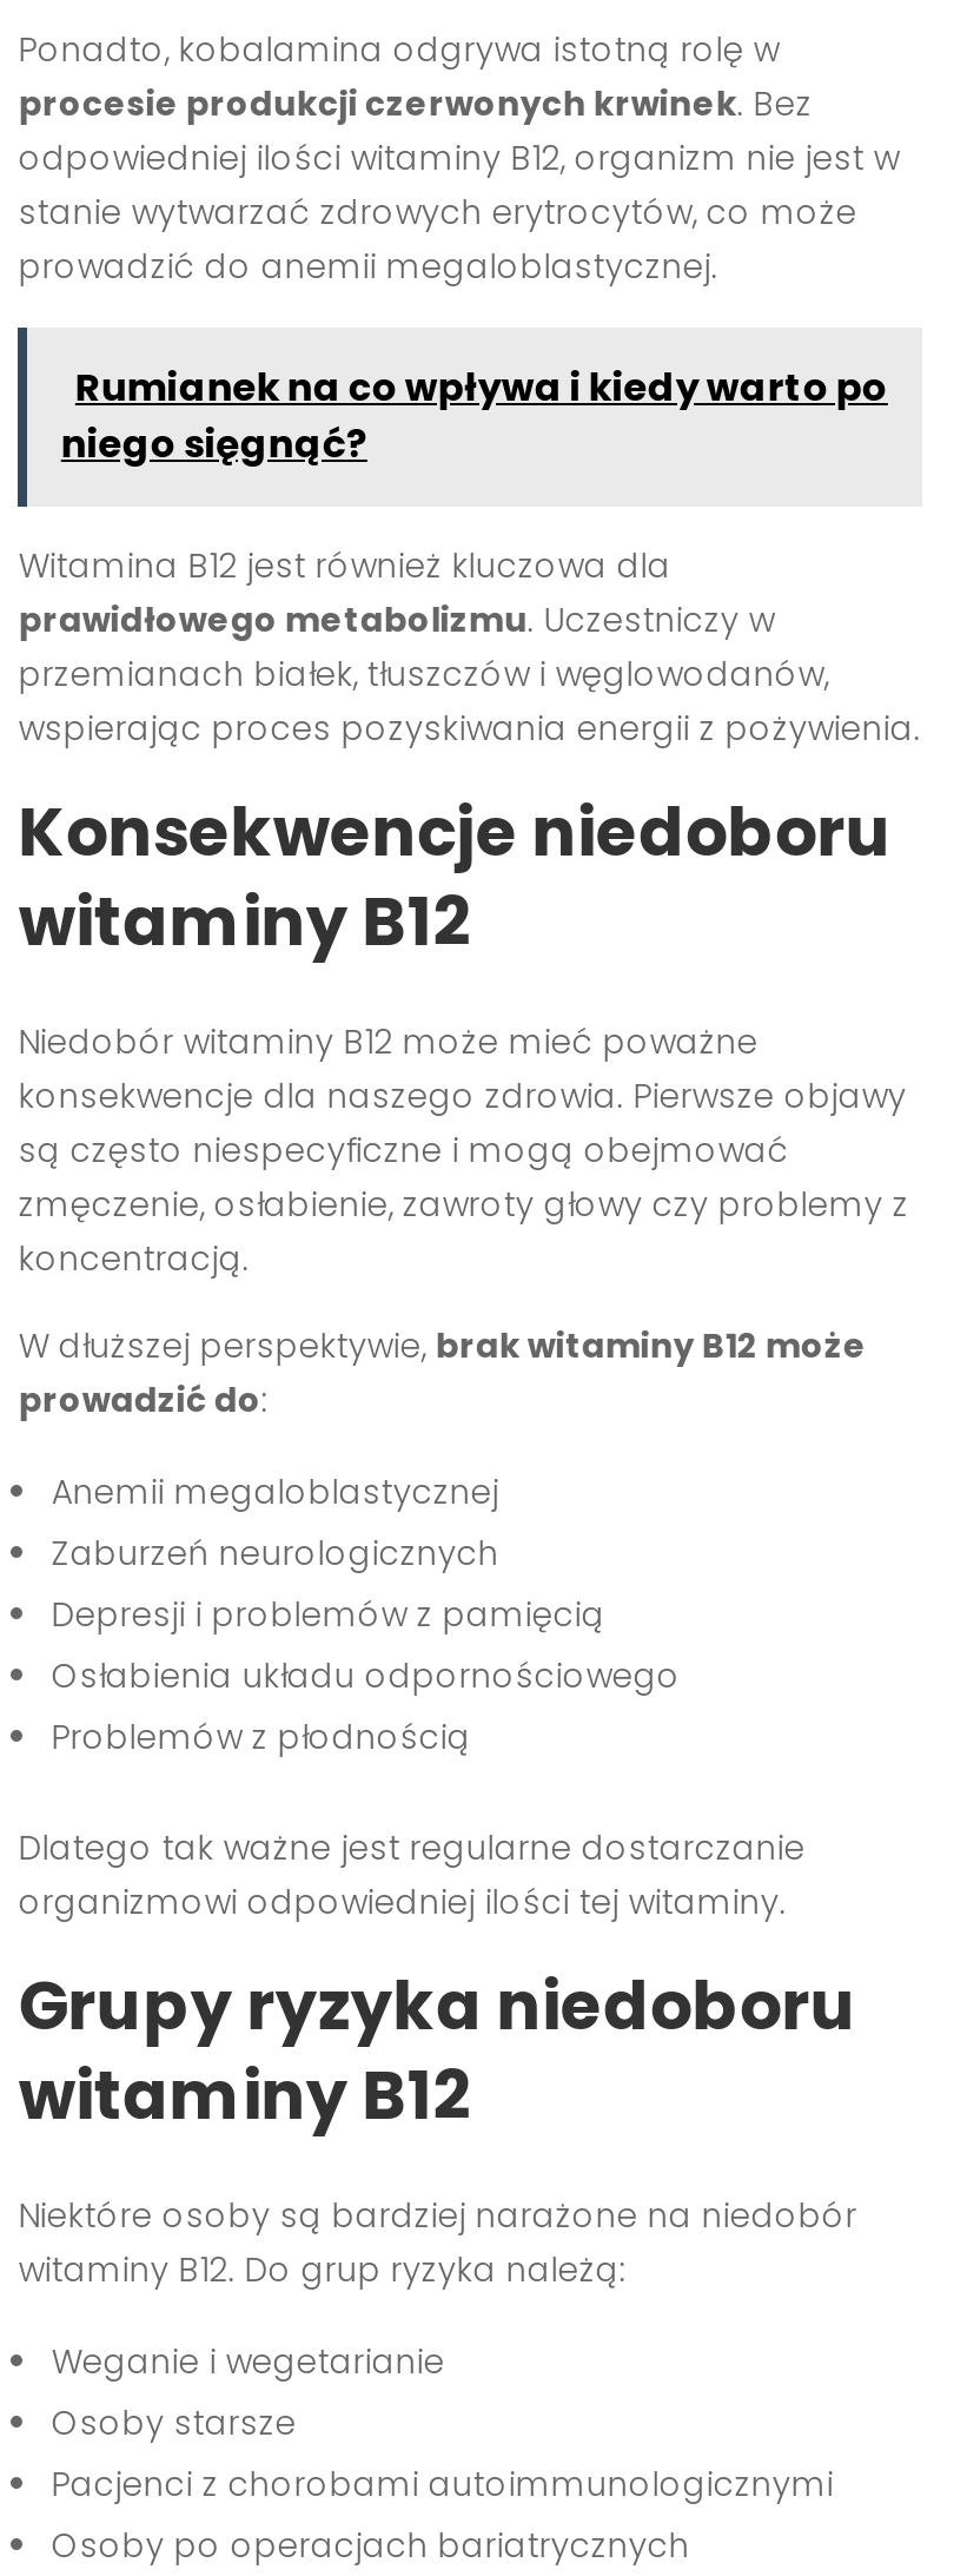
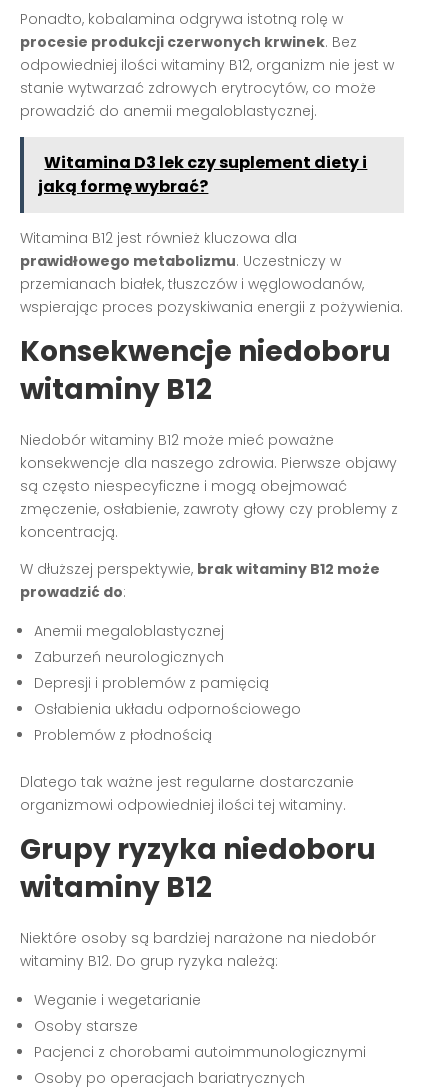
[61,360,888,471] Rumianek na co wpływa i kiedy warto po | niego sięgnąć? -> [38,151,367,198] Witamina D3 lek czy suplement diety i | jaką formę wybrać?

